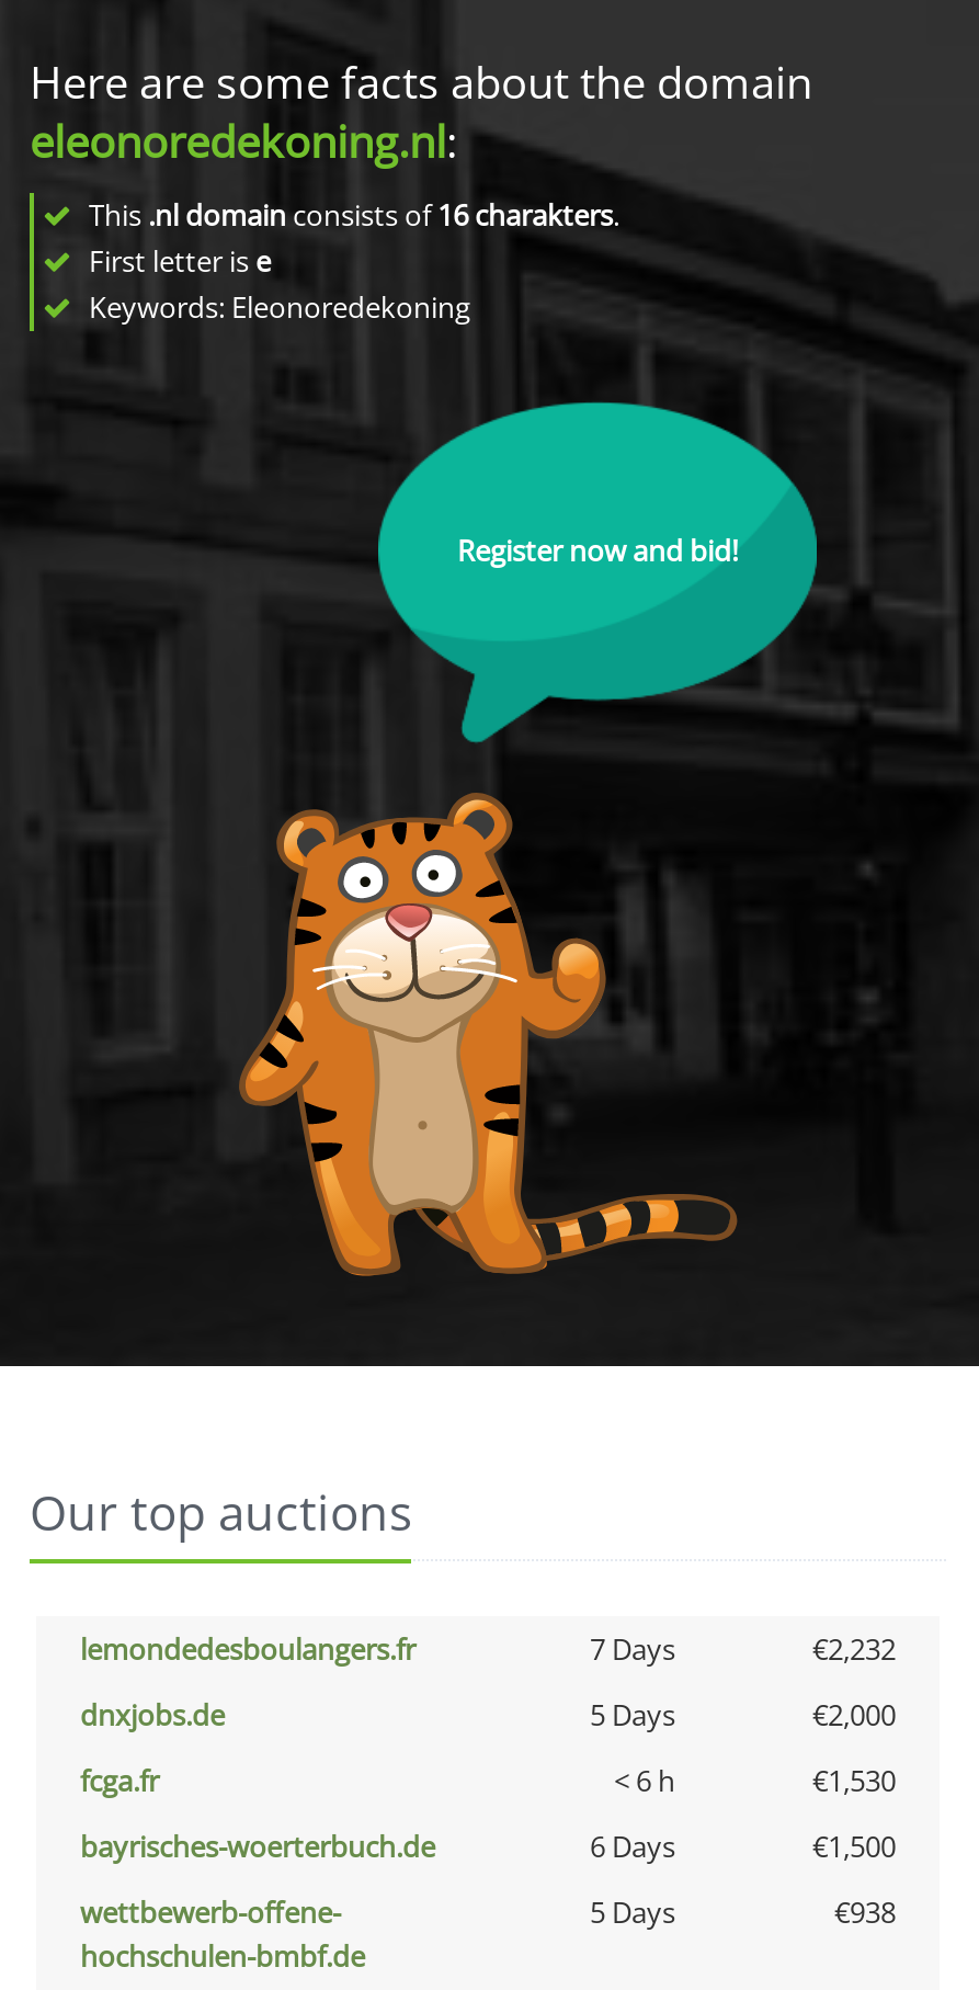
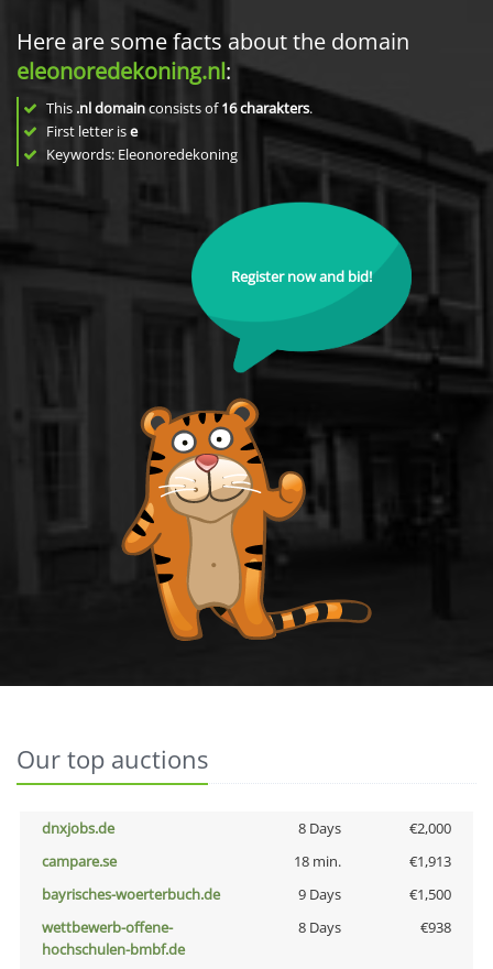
[80,1629,896,1669] lemondedesboulangers.fr | 7 Days | €2,232 -> none
[590,1695,675,1735] 5 Days -> [298,818,341,838] 8 Days
[80,1761,896,1800] fcga.fr | < 6 h | €1,530 -> [42,851,451,871] campare.se | 18 min. | €1,913
[590,1827,675,1866] 6 Days -> [298,884,341,904] 9 Days
[590,1892,675,1932] 5 Days -> [298,917,341,937] 8 Days

